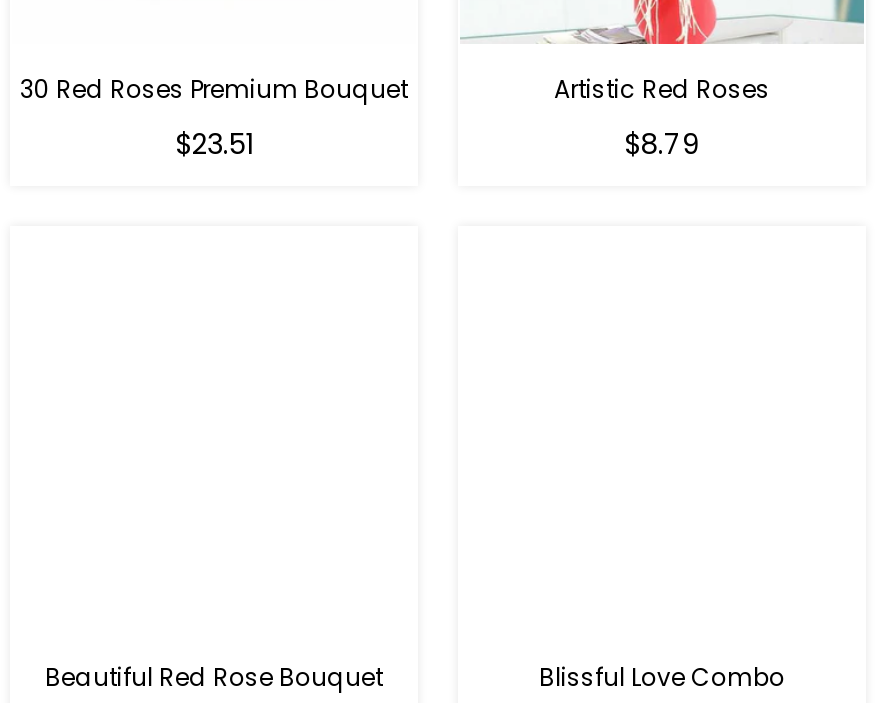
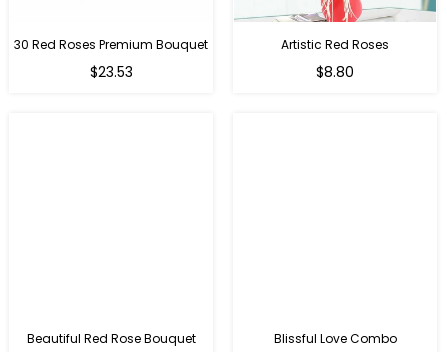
[175,124,253,164] $23.51 -> [89,62,132,82] $23.53
[624,124,700,164] $8.79 -> [316,62,354,82] $8.80

